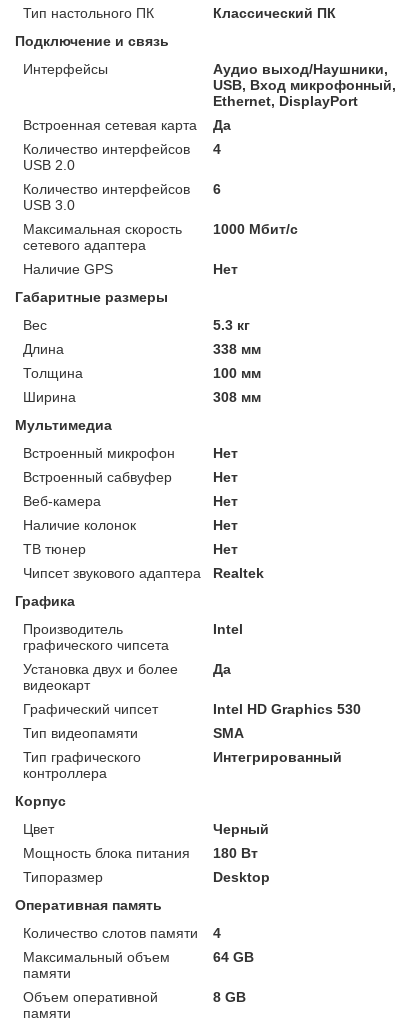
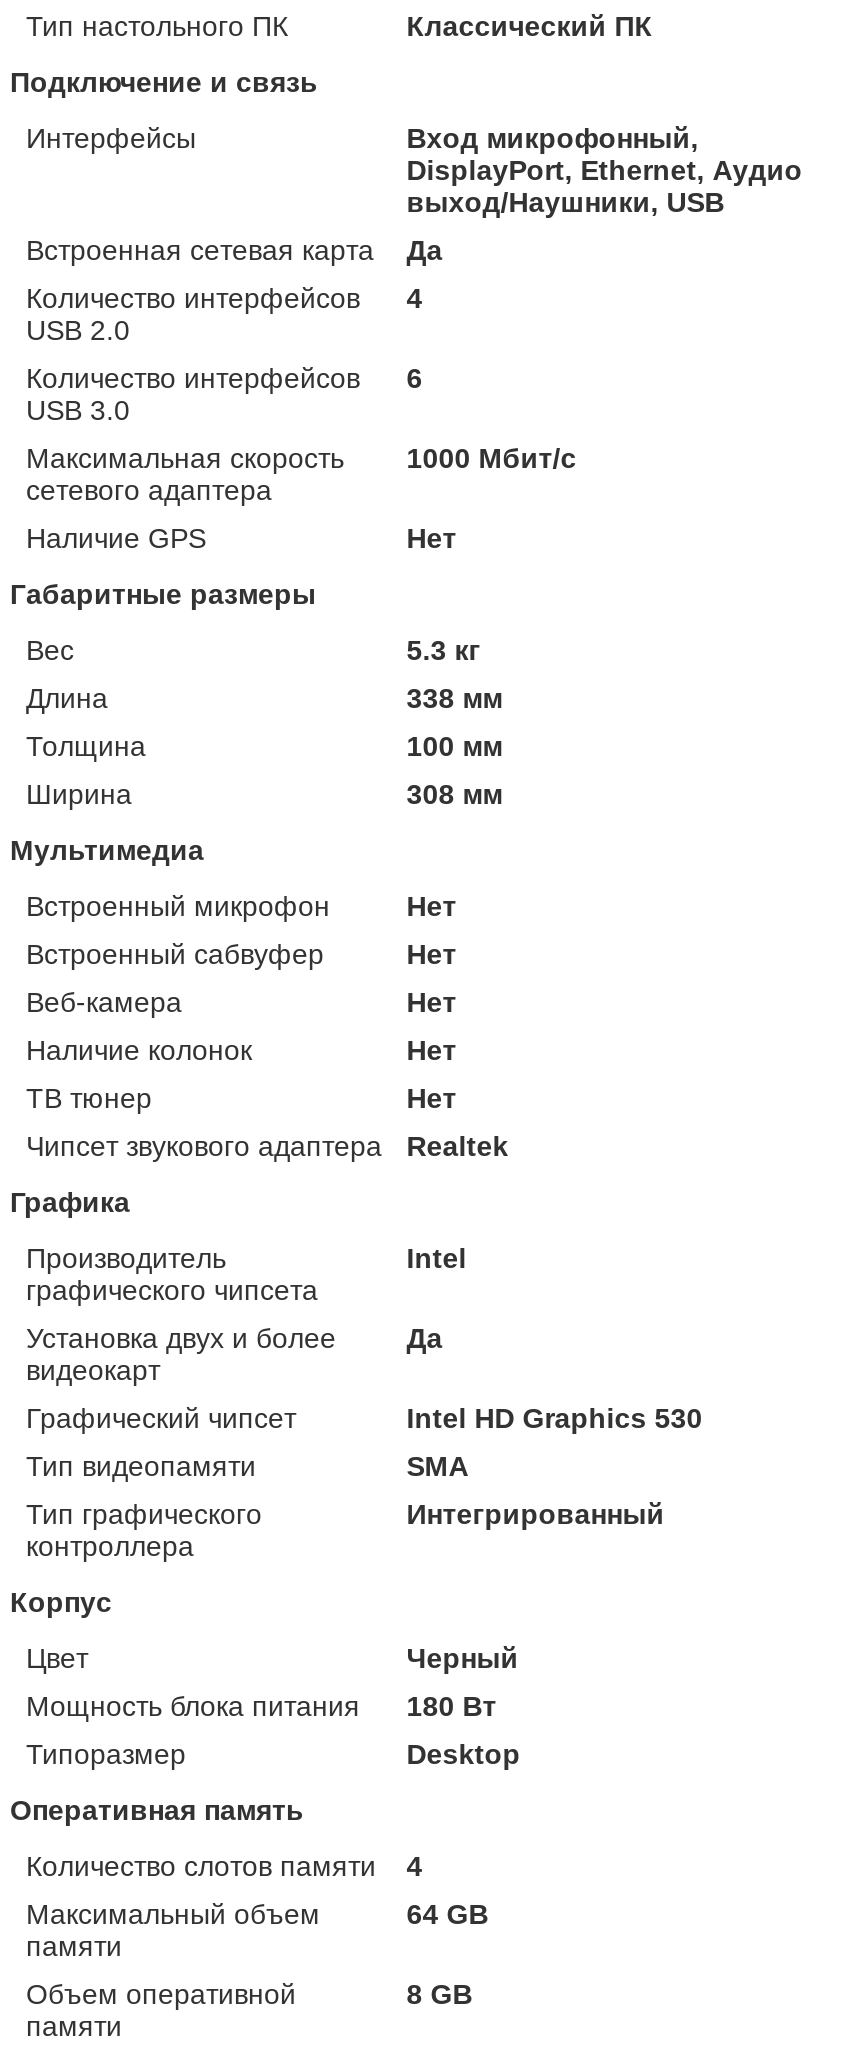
[213,61,396,109] Аудио выход/Наушники, | USB, Вход микрофонный, | Ethernet, DisplayPort -> [406,122,802,218] Вход микрофонный, | DisplayPort, Ethernet, Аудио | выход/Наушники, USB

